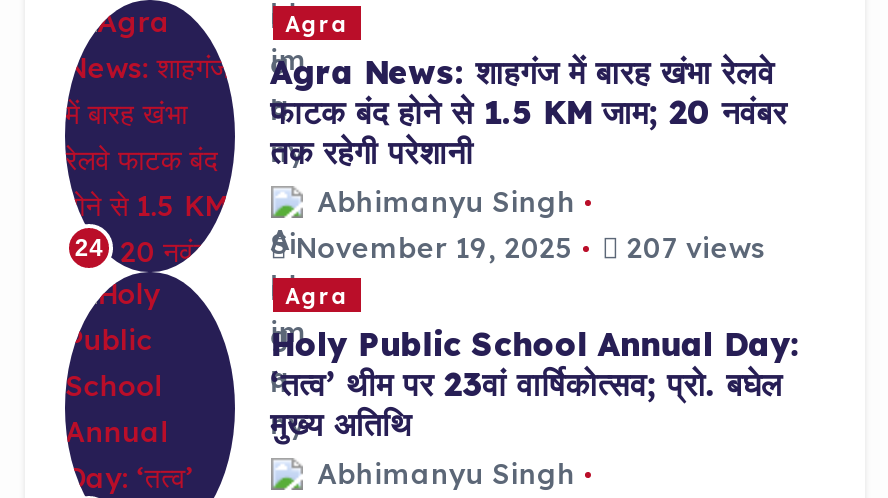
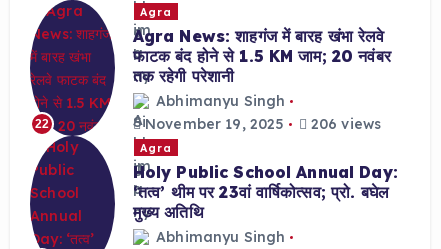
[75,233,103,261] 24 -> [35,117,49,131] 22
[287,229,765,265] November 19, 2025 207 views -> [141,115,381,133] November 19, 2025 206 views

